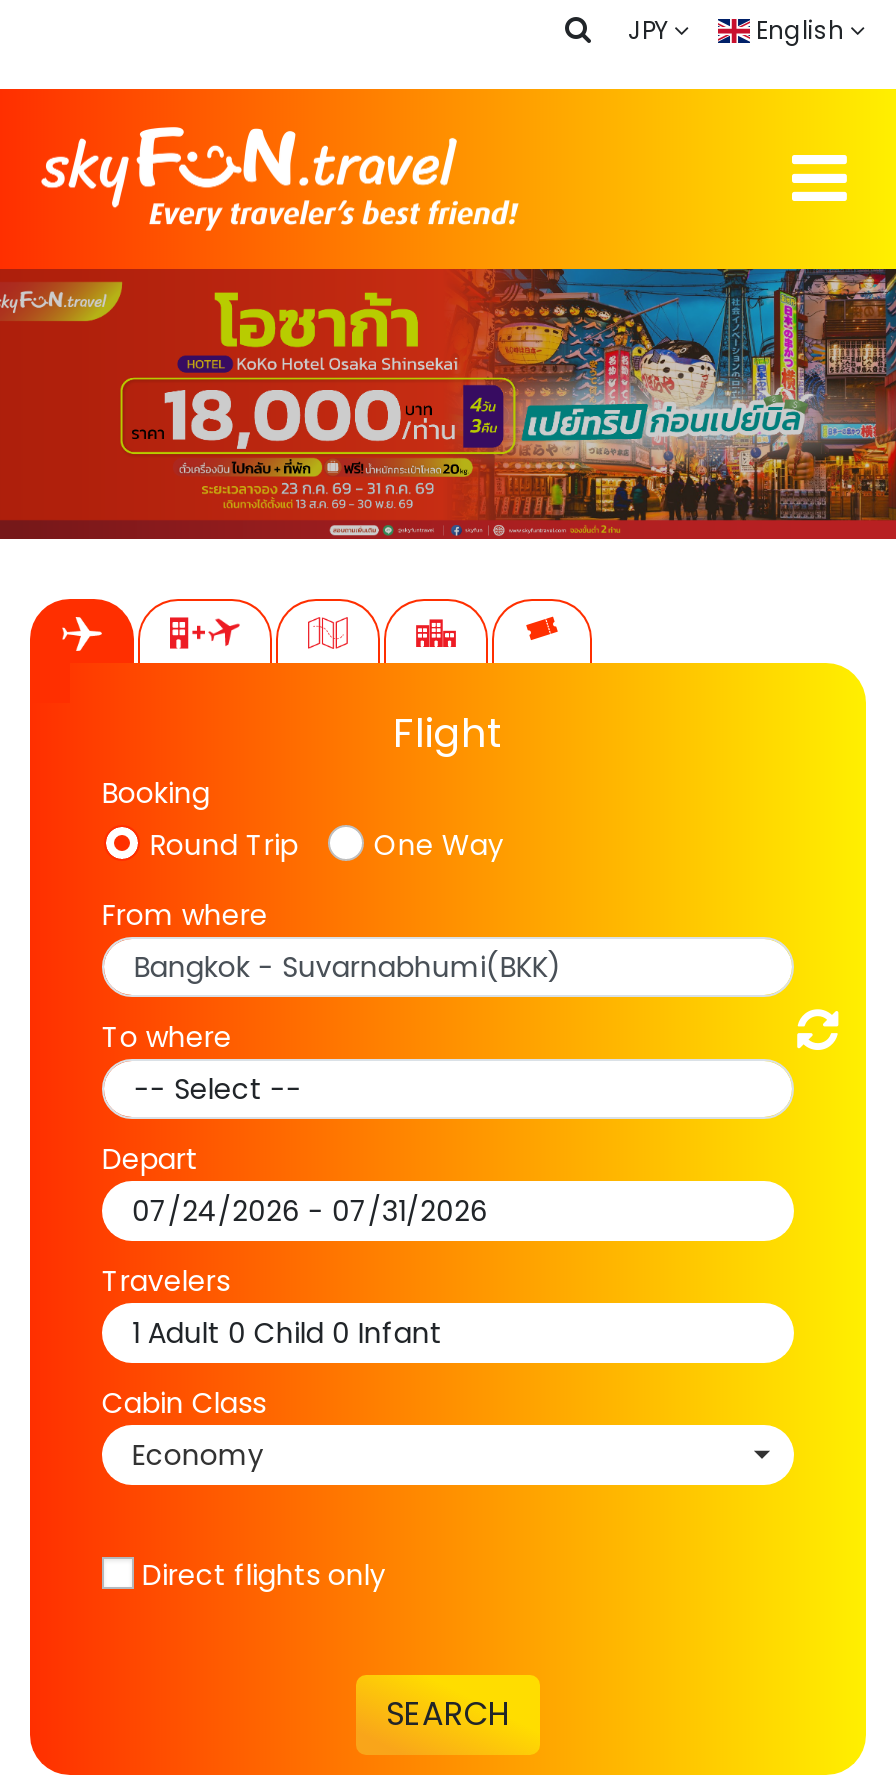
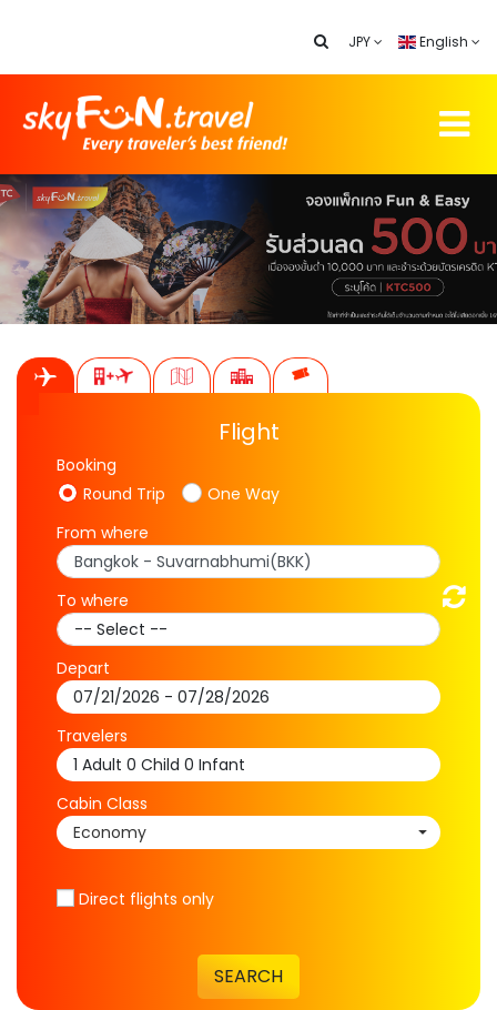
[6,267,890,541] [image] -> [3,173,494,325] [image]
[132,1191,488,1231] 07/24/2026 - 07/31/2026 -> [73,686,269,708] 07/21/2026 - 07/28/2026

